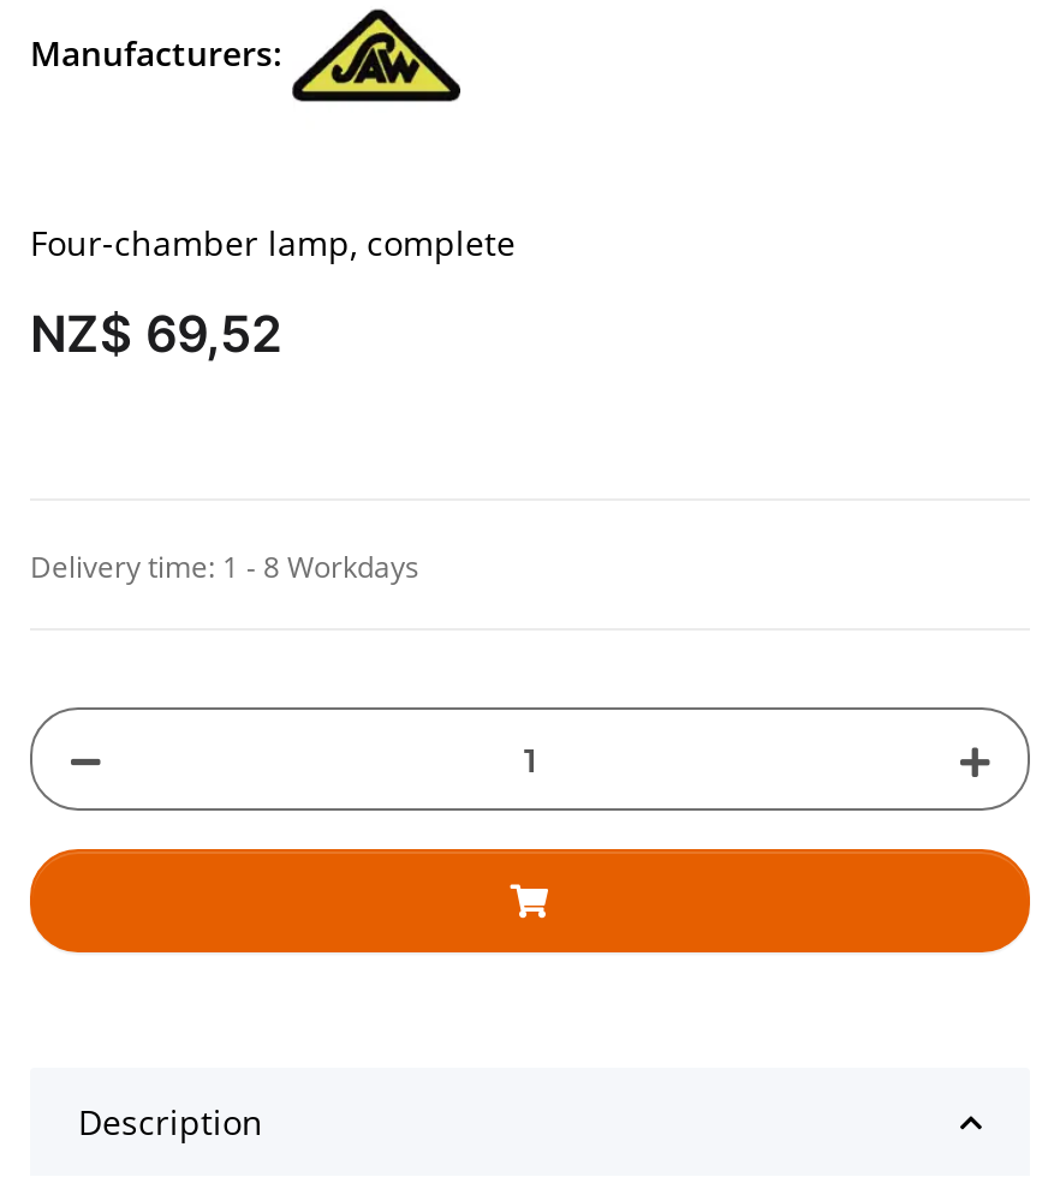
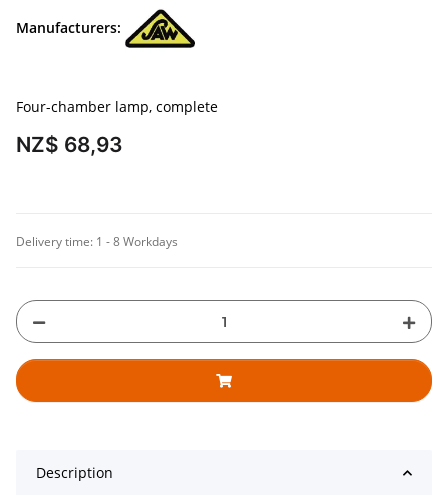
[30,305,282,365] NZ$ 69,52 -> [16,132,123,157] NZ$ 68,93

